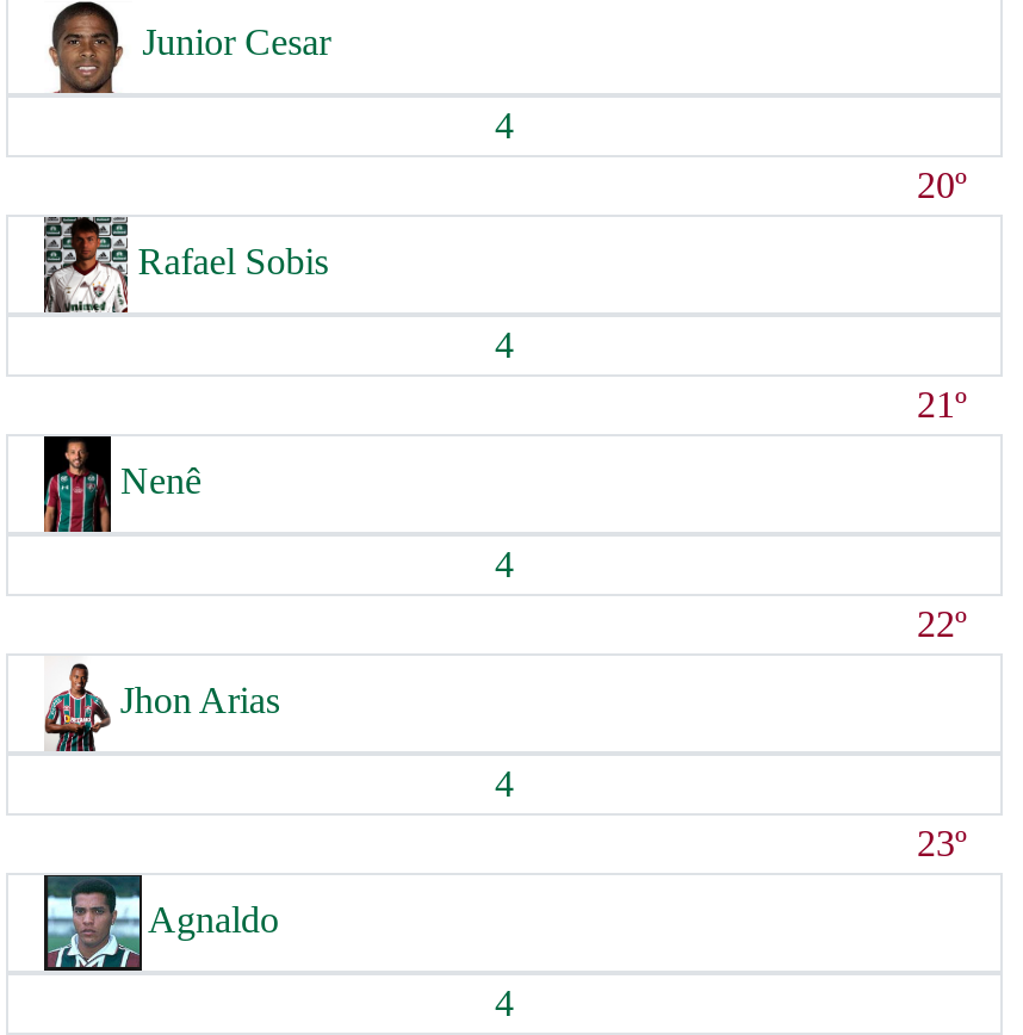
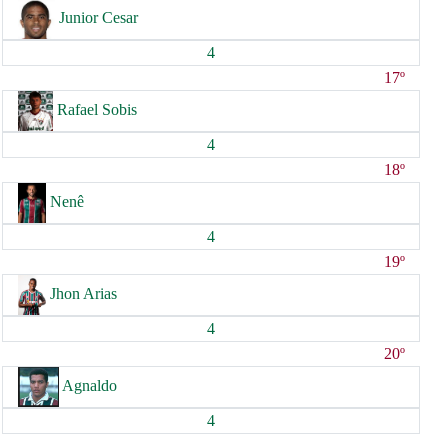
[917,165,967,205] 20º -> [384,69,405,86] 17º
[917,384,967,424] 21º -> [384,161,405,178] 18º
[917,603,967,644] 22º -> [384,253,405,270] 19º
[917,823,967,863] 23º -> [384,345,405,362] 20º

